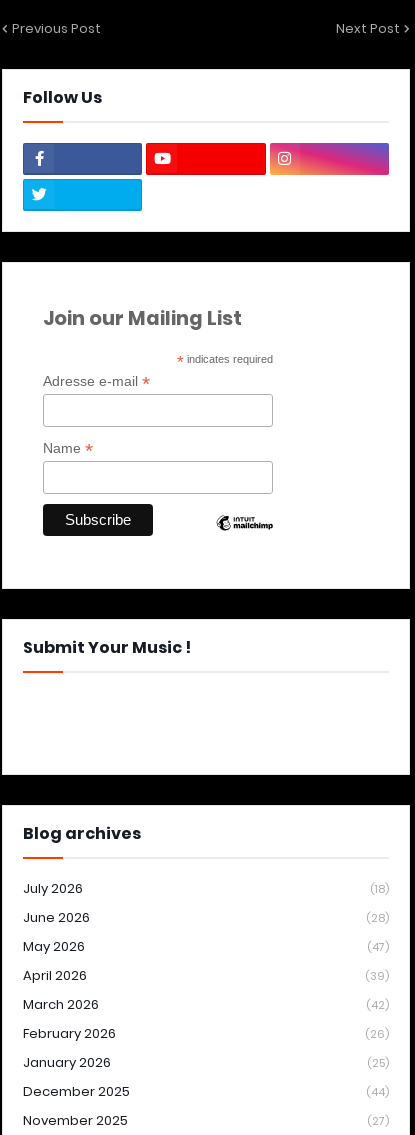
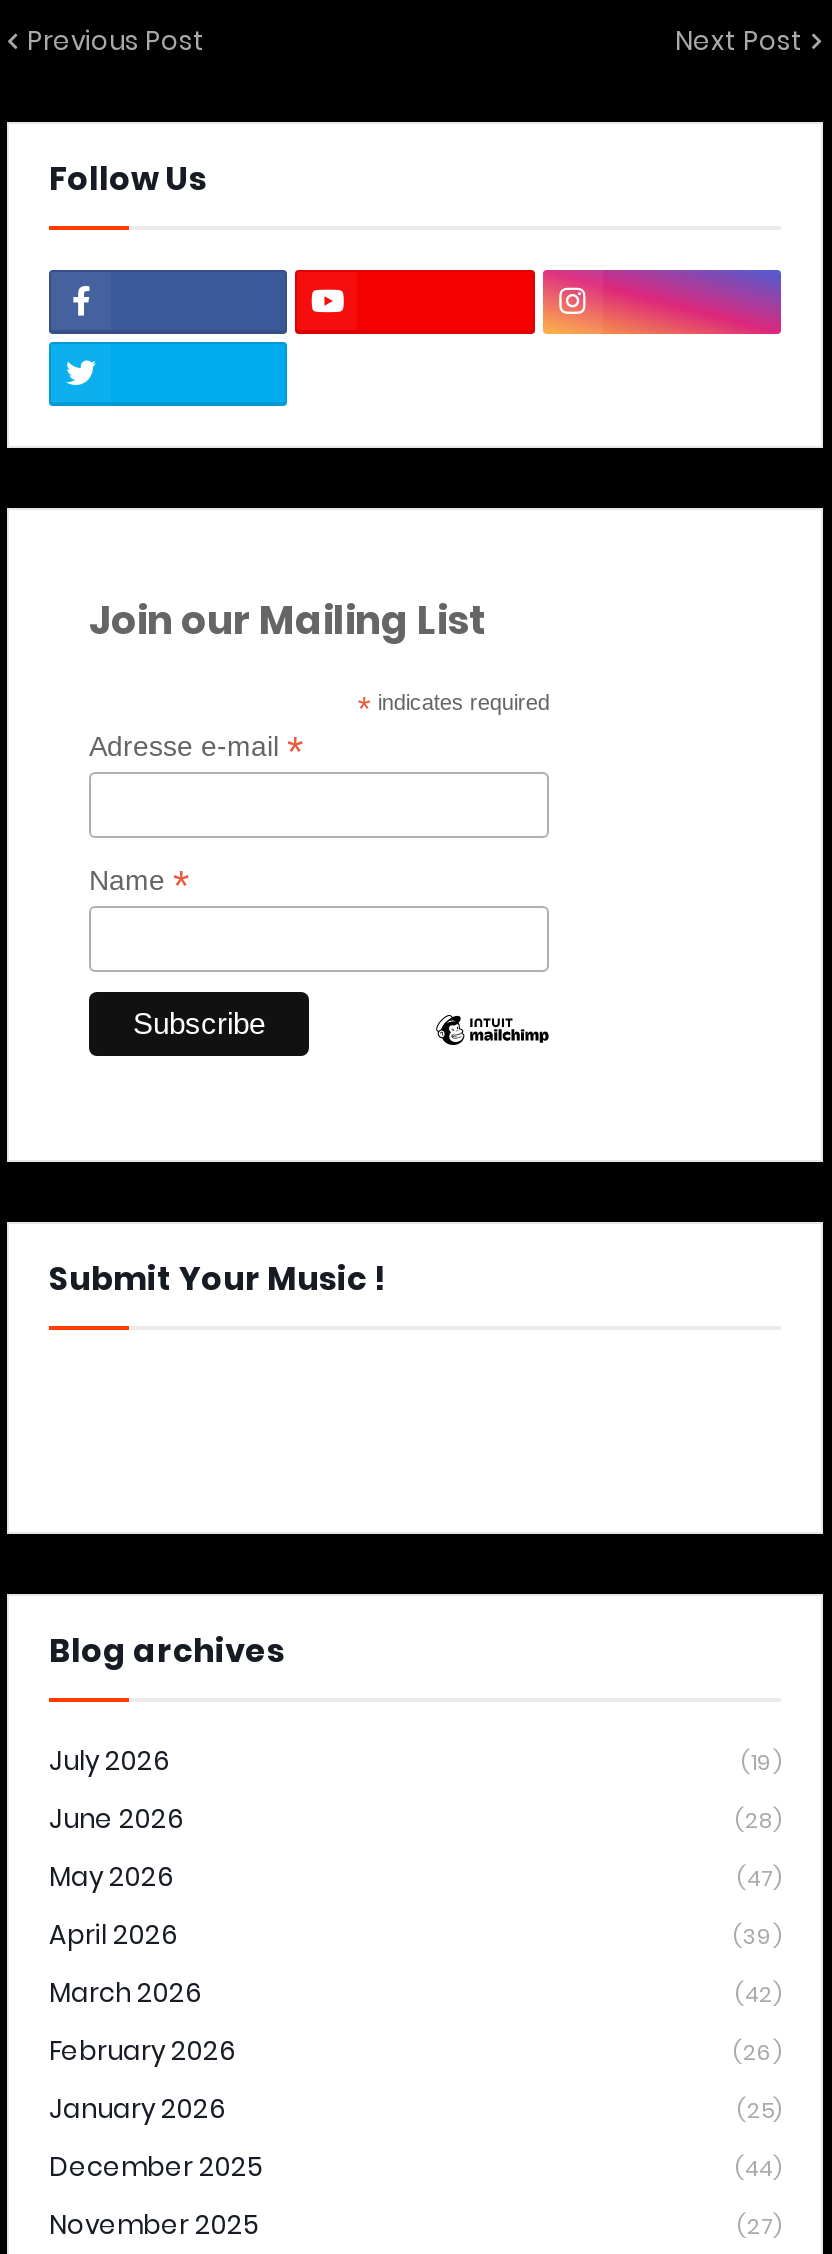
[370,881,389,897] (18) -> [741,1747,781,1779] (19)

